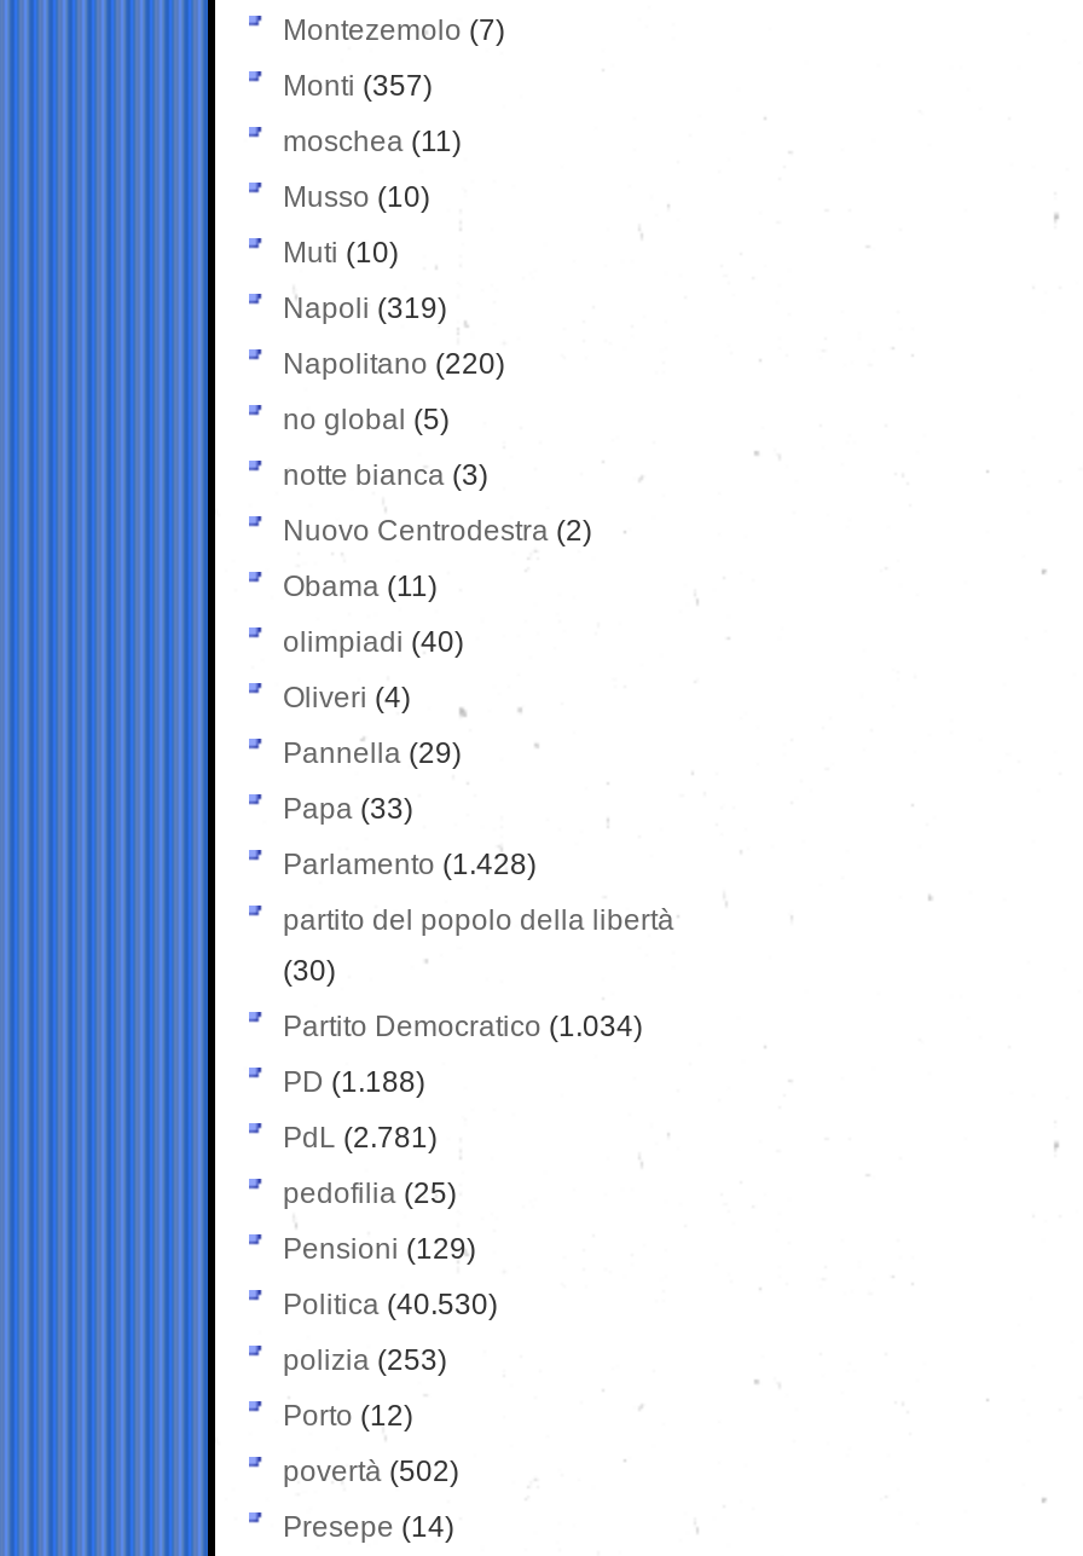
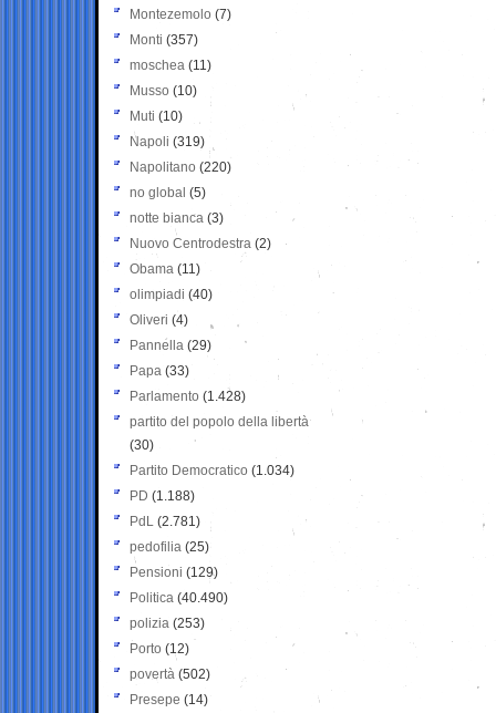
[283,1287,498,1321] Politica (40.530) -> [130,590,228,605] Politica (40.490)

